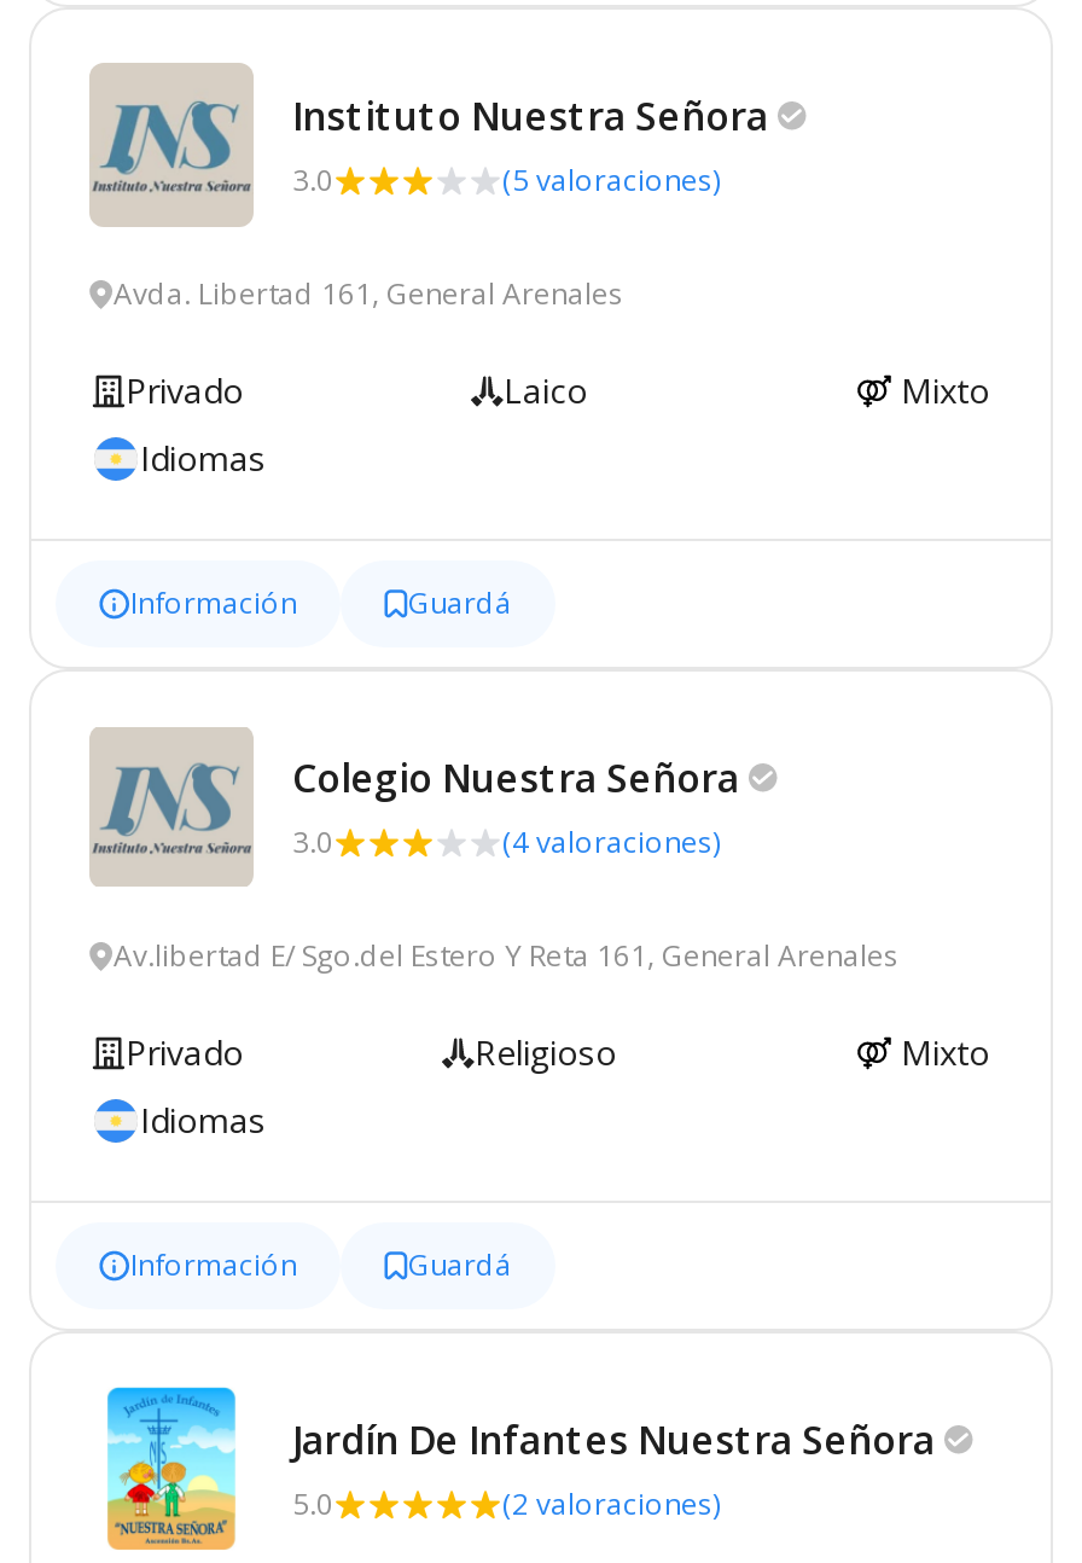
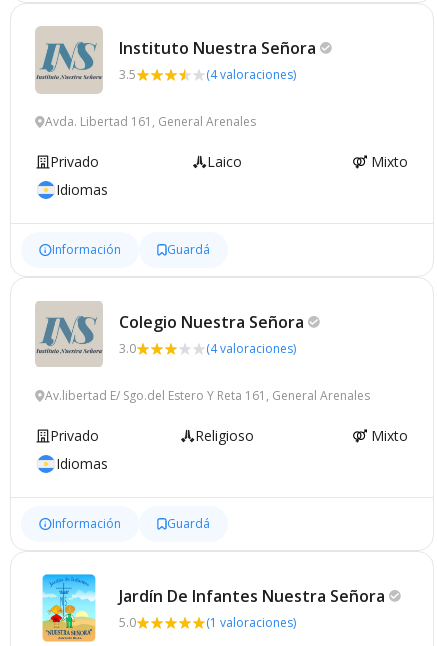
[292,159,333,201] 3.0 -> [119,66,136,83] 3.5
[502,159,720,201] (5 valoraciones) -> [206,66,296,83] (4 valoraciones)
[502,1483,720,1524] (2 valoraciones) -> [206,614,296,631] (1 valoraciones)

